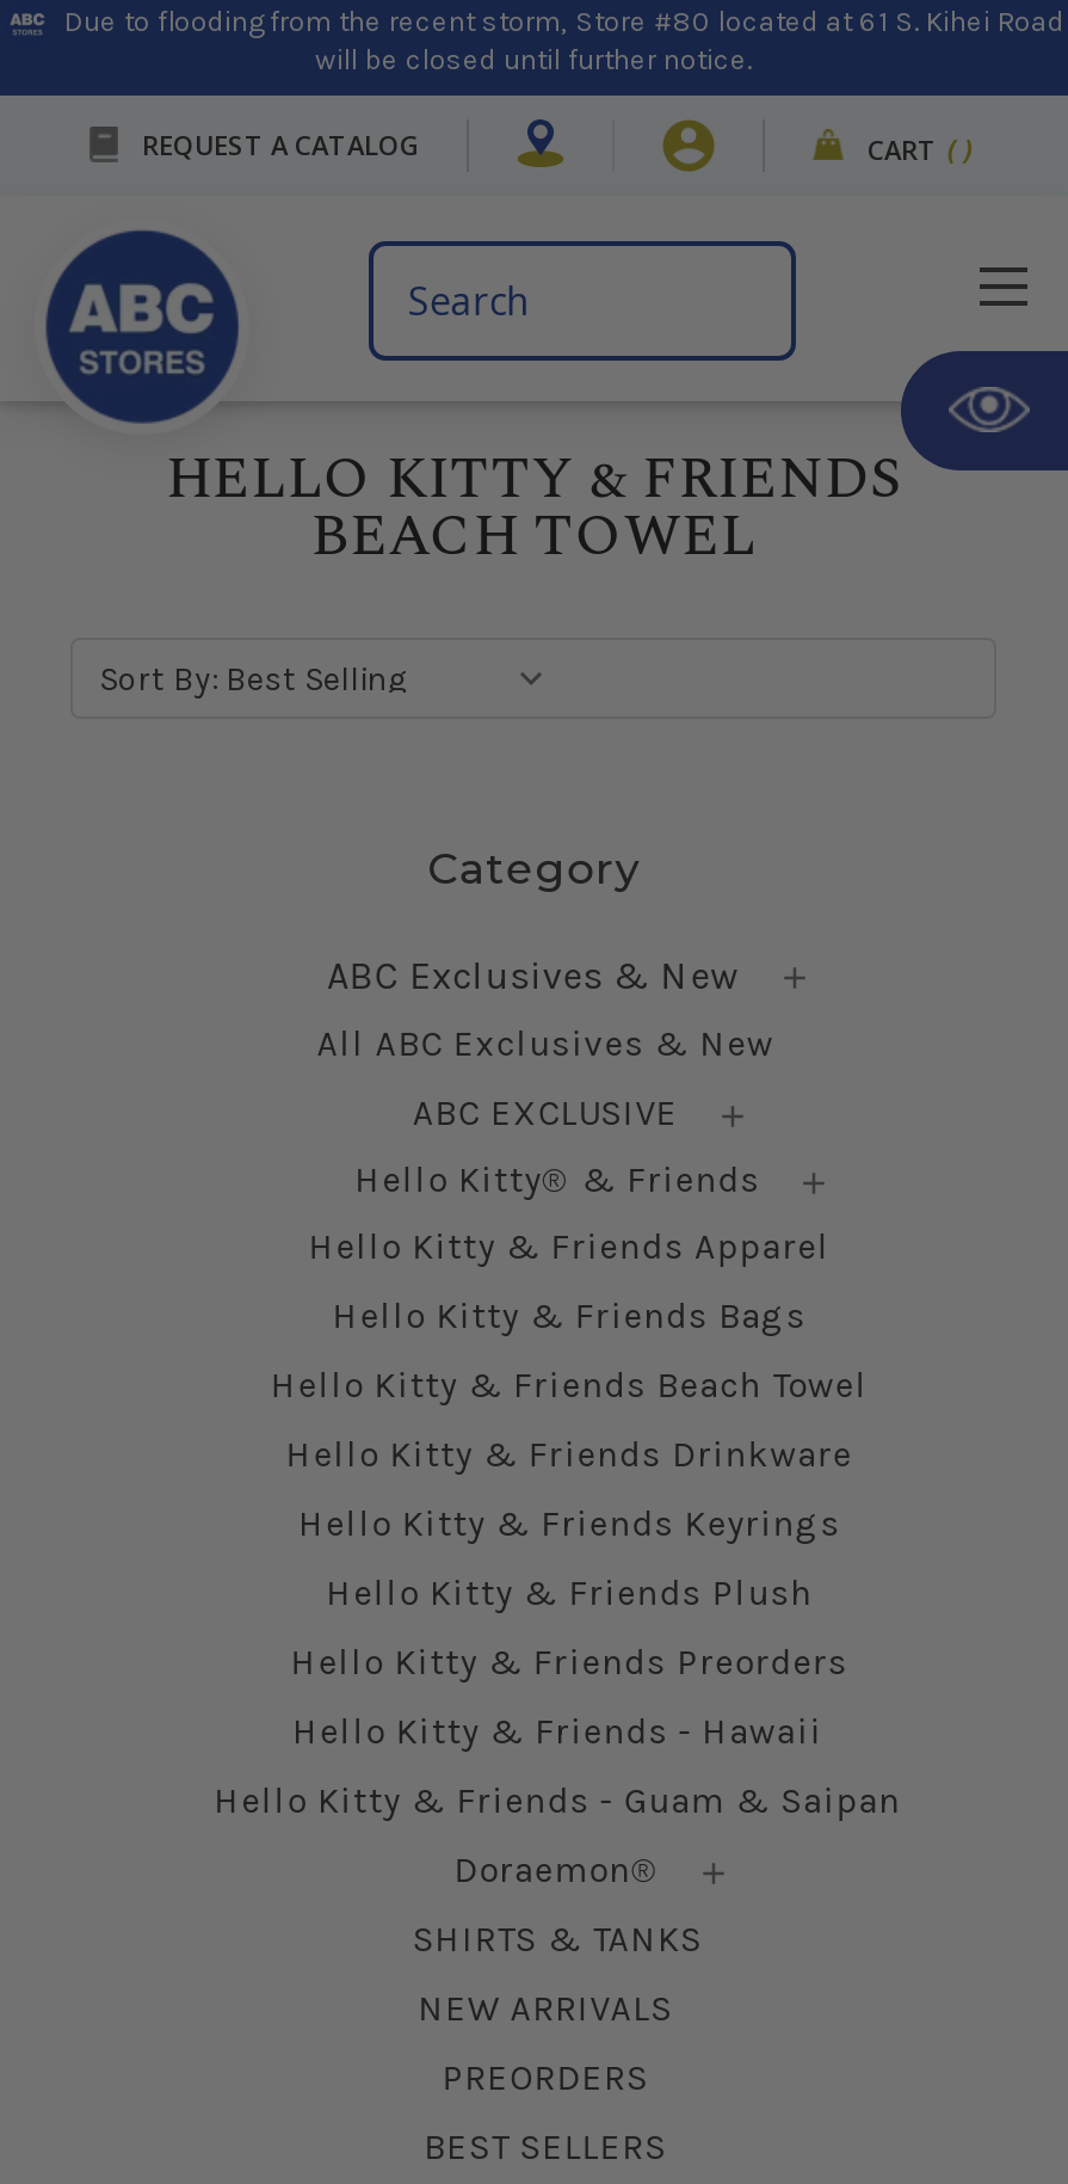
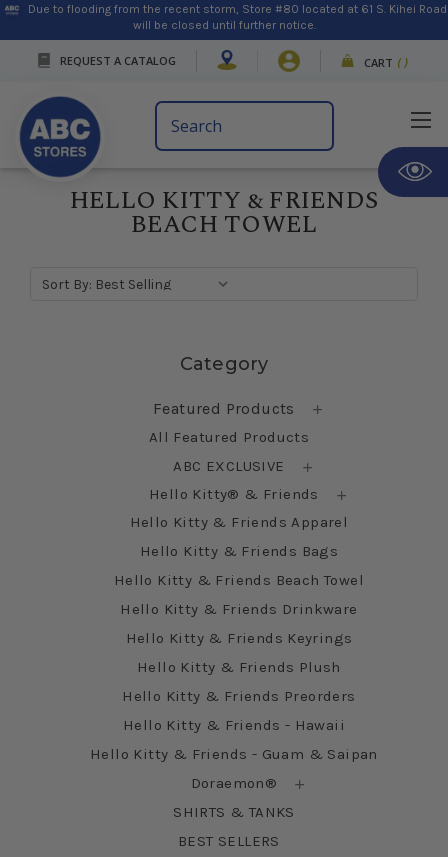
[327,953,740,998] ABC Exclusives & New -> [153,399,295,418] Featured Products
[317,1022,774,1065] All ABC Exclusives & New -> [149,428,309,446] All Featured Products
[418,1987,673,2099] NEW ARRIVALS | PREORDERS -> none

